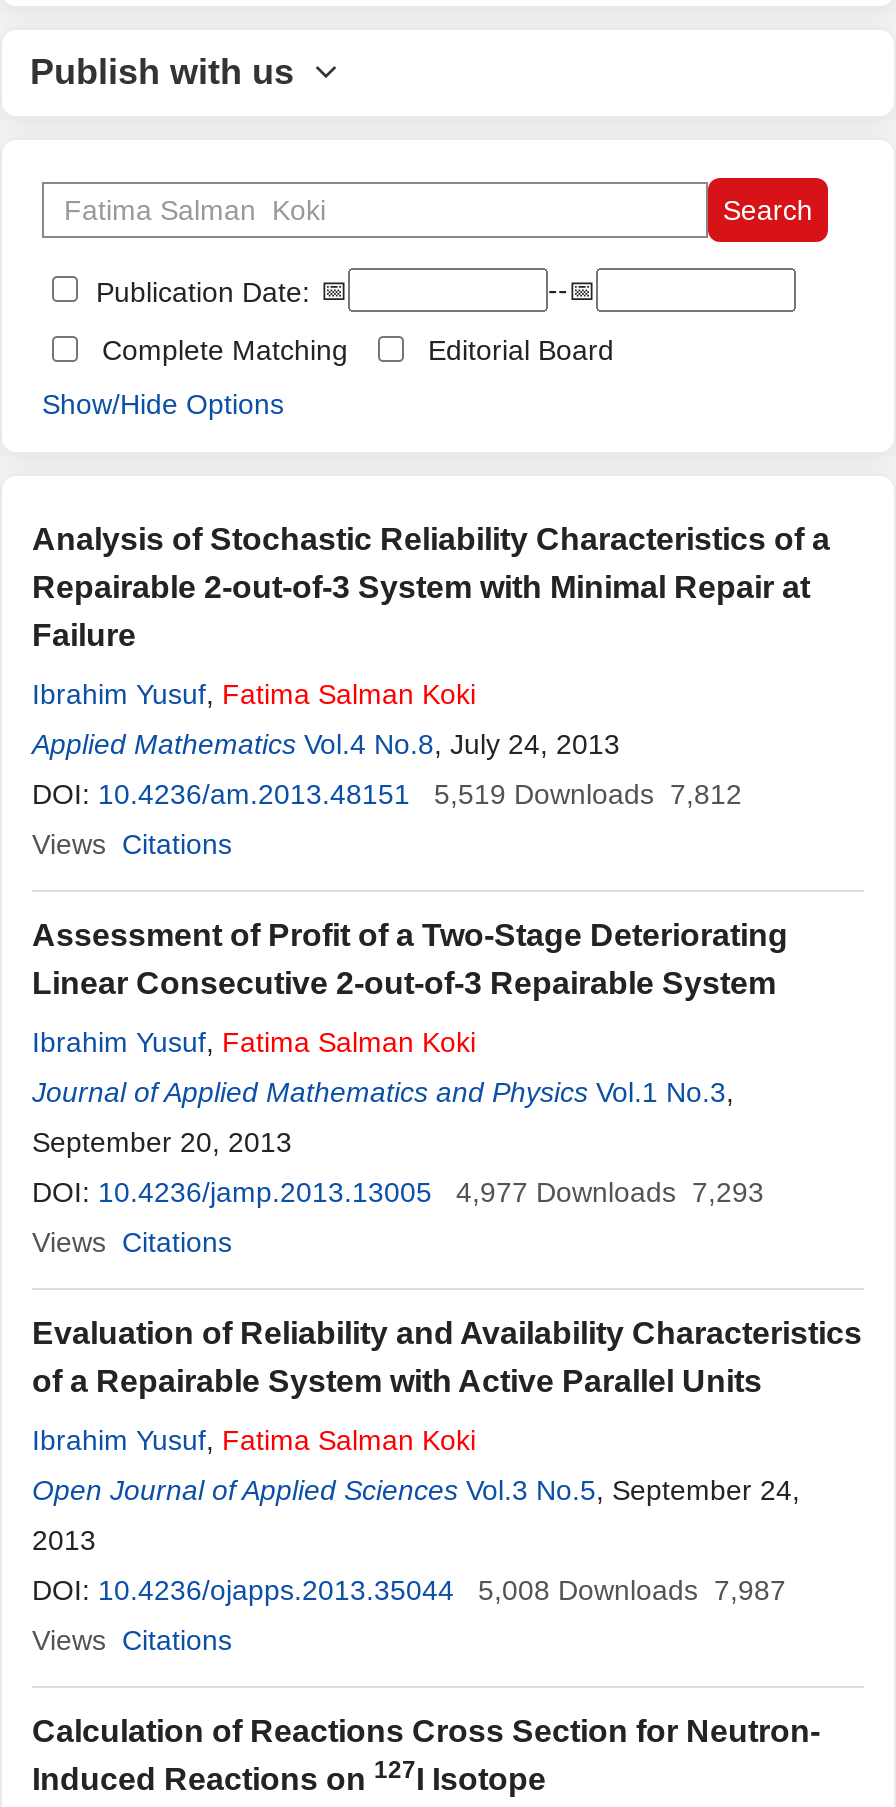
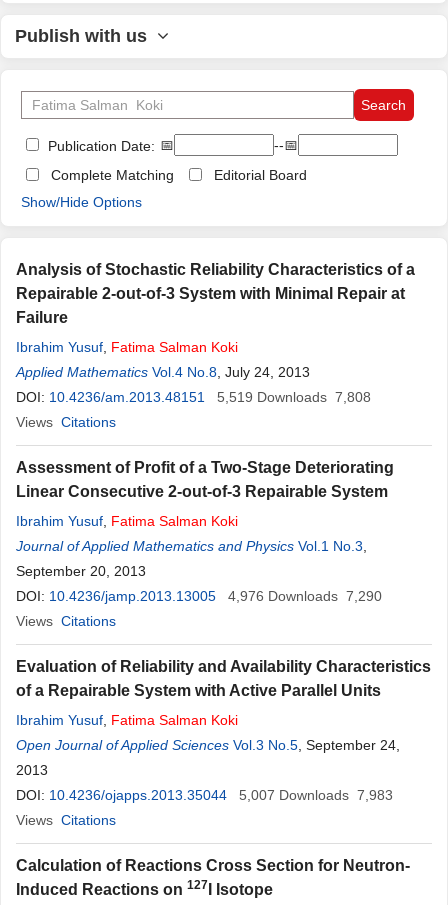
[32,778,742,810] DOI: 10.4236/am.2013.48151 5,519 Downloads 7,812 -> [16,389,371,405] DOI: 10.4236/am.2013.48151 5,519 Downloads 7,808
[32,1176,764,1208] DOI: 10.4236/jamp.2013.13005 4,977 Downloads 7,293 -> [16,588,382,604] DOI: 10.4236/jamp.2013.13005 4,976 Downloads 7,290
[32,1574,786,1606] DOI: 10.4236/ojapps.2013.35044 5,008 Downloads 7,987 -> [16,787,393,803] DOI: 10.4236/ojapps.2013.35044 5,007 Downloads 7,983

